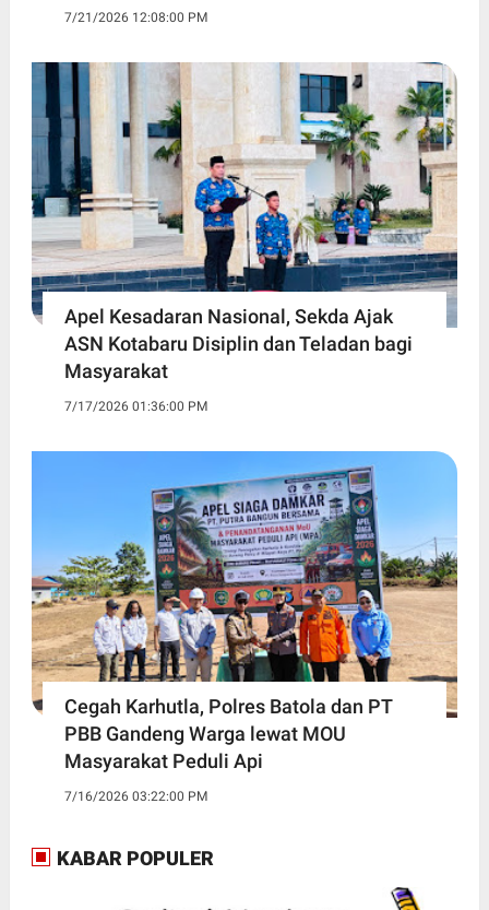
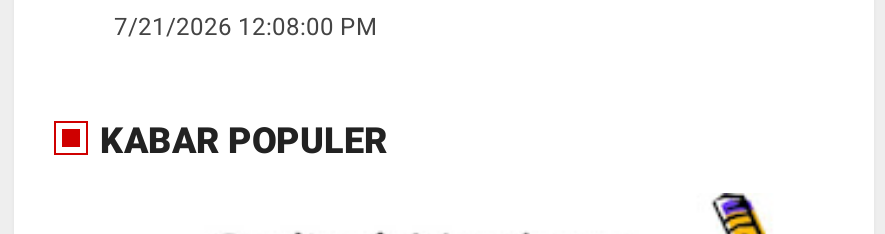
[31,61,458,414] [image] | Apel Kesadaran Nasional, Sekda Ajak | ASN Kotabaru Disiplin dan Teladan bagi | Masyarakat | 7/17/2026 01:36:00 PM -> none
[31,450,458,804] [image] | Cegah Karhutla, Polres Batola dan PT | PBB Gandeng Warga lewat MOU | Masyarakat Peduli Api | 7/16/2026 03:22:00 PM -> none

